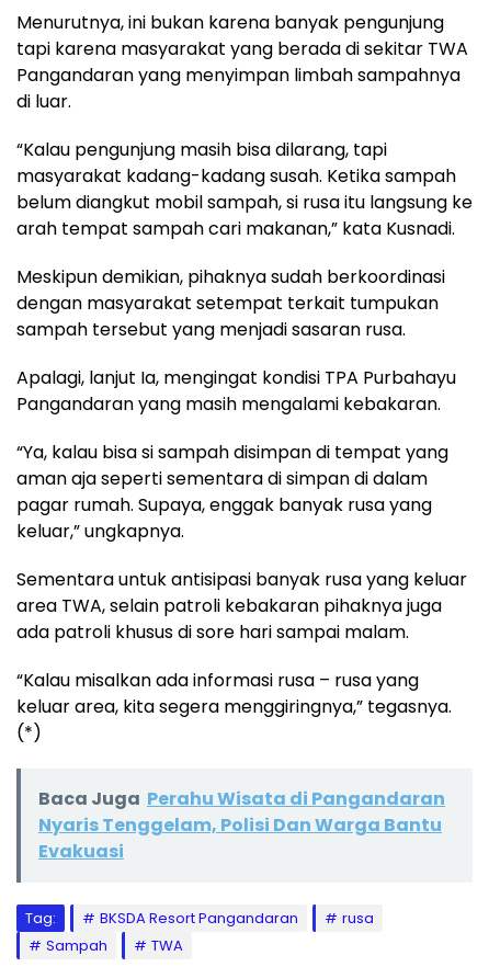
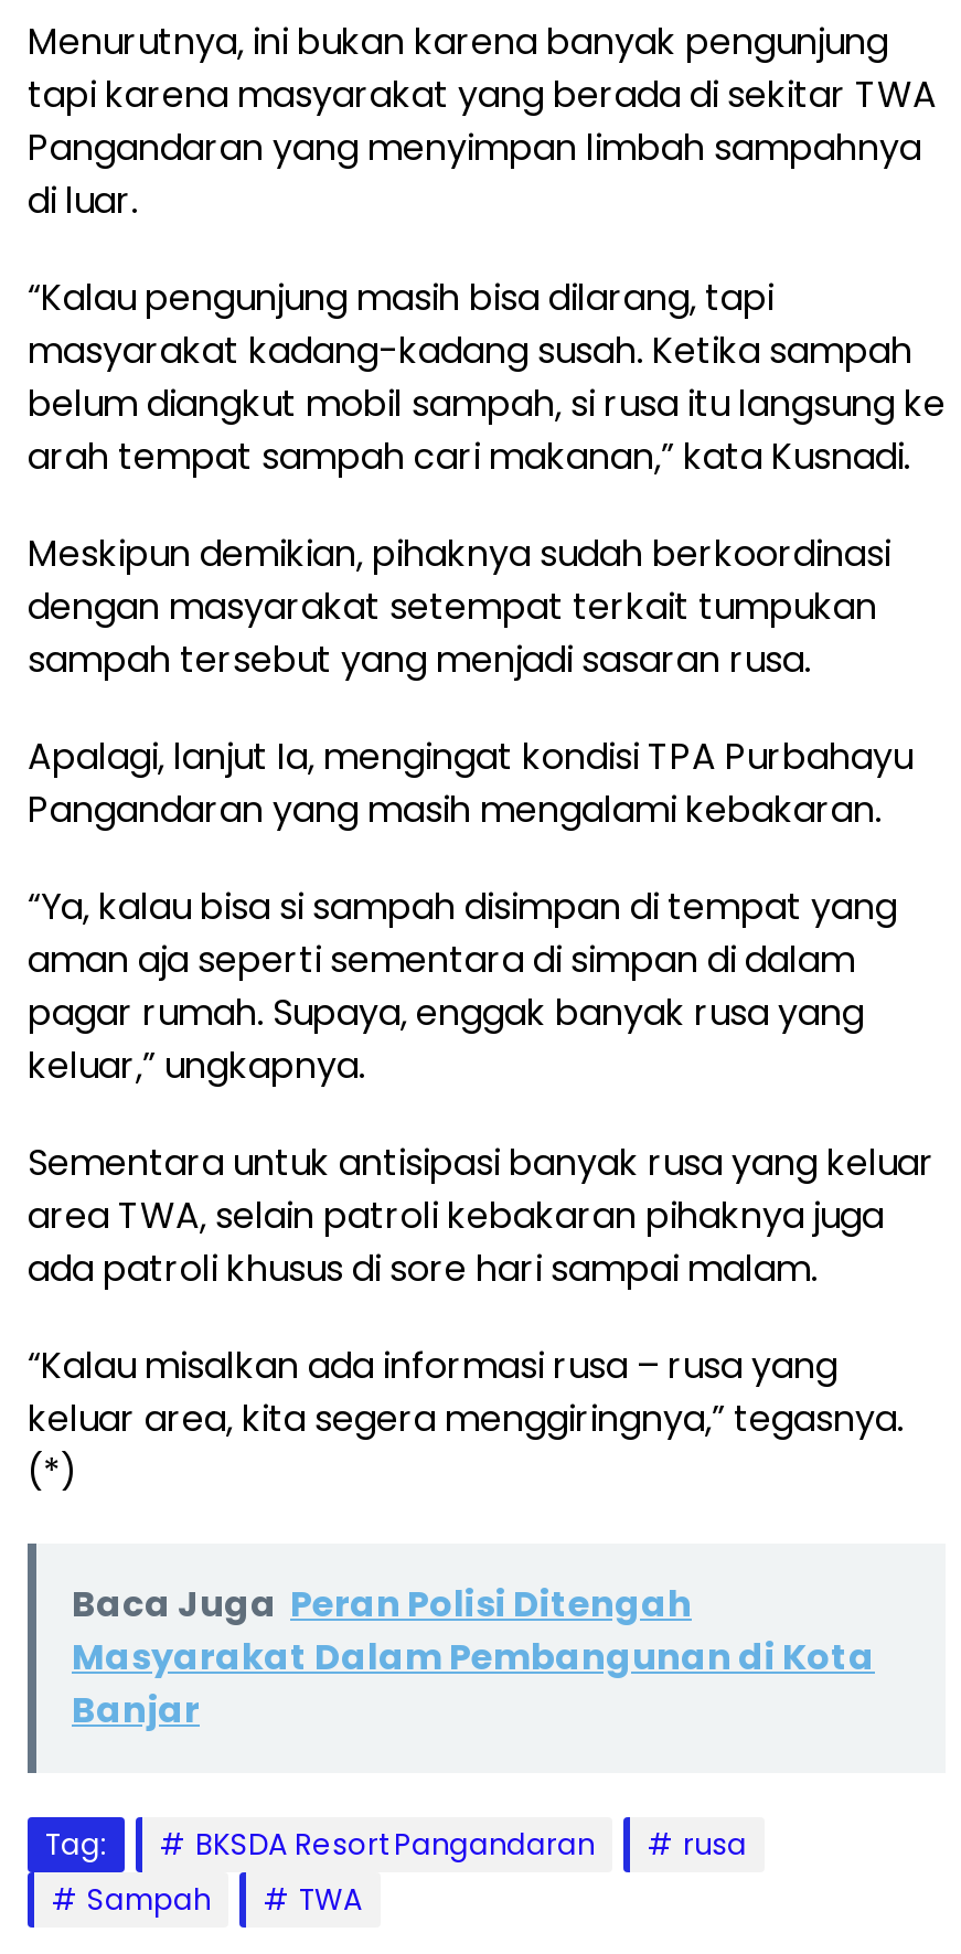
[38,786,445,864] Baca Juga Perahu Wisata di Pangandaran | Nyaris Tenggelam, Polisi Dan Warga Bantu | Evakuasi -> [72,1579,875,1736] Baca Juga Peran Polisi Ditengah | Masyarakat Dalam Pembangunan di Kota | Banjar

